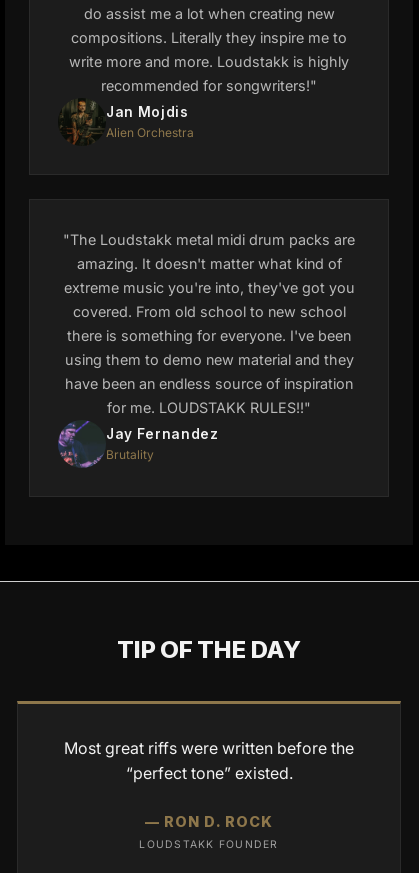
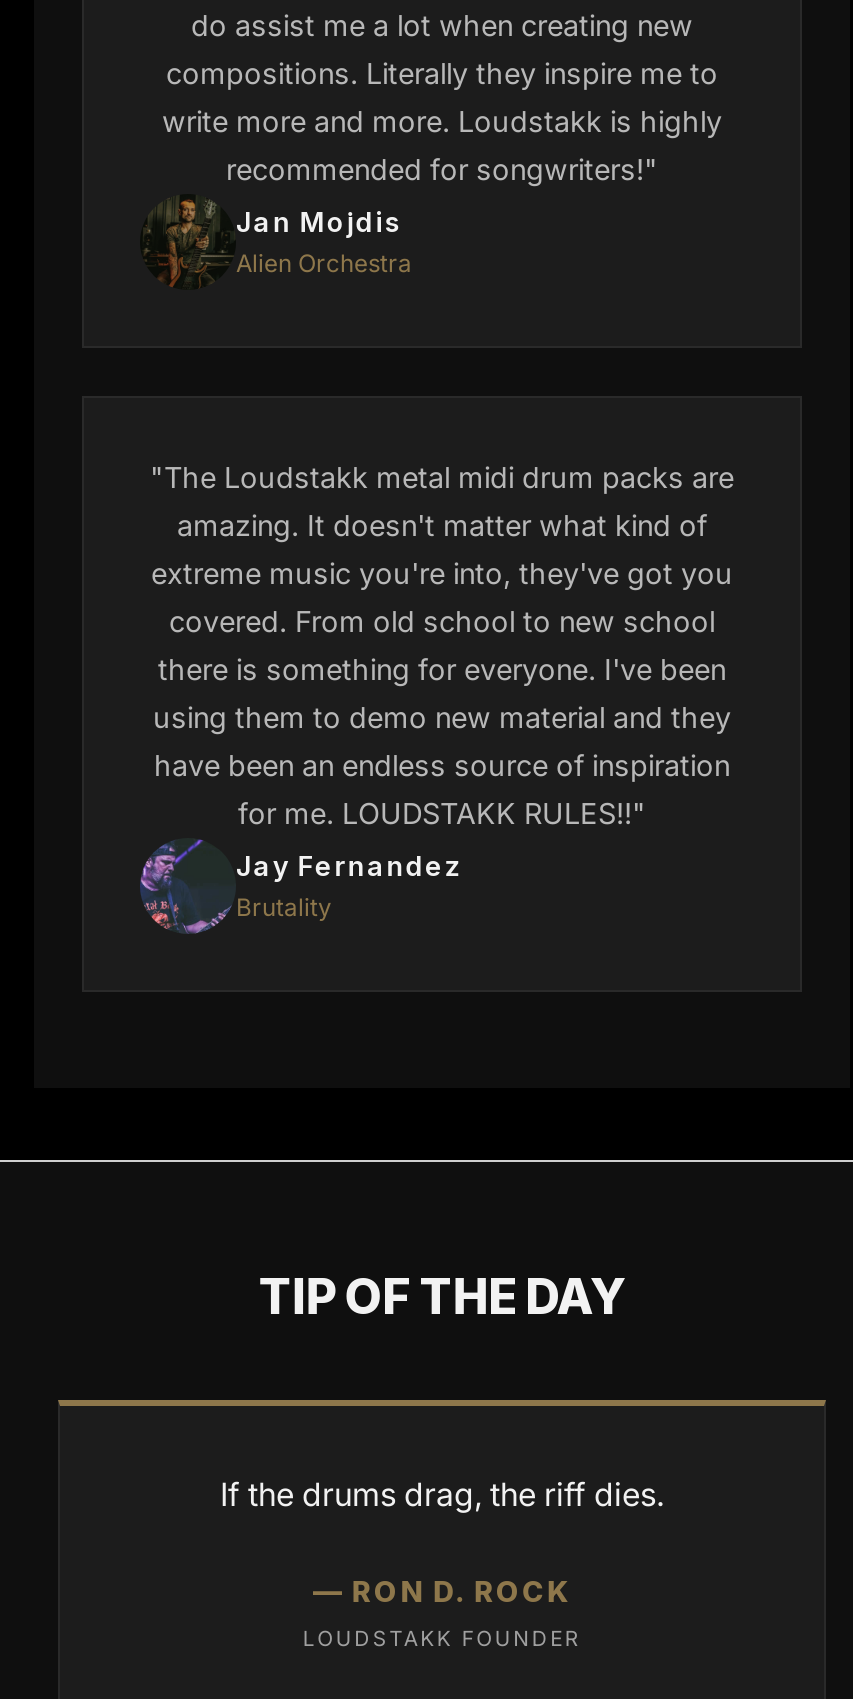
[64,738,354,783] Most great riffs were written before the | “perfect tone” existed. -> [220,1475,664,1515] If the drums drag, the riff dies.

